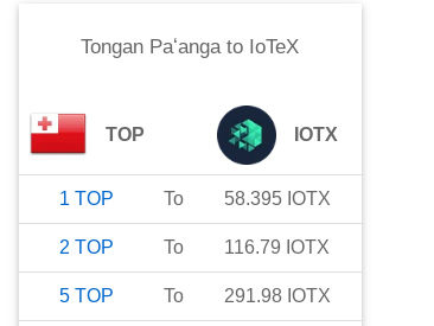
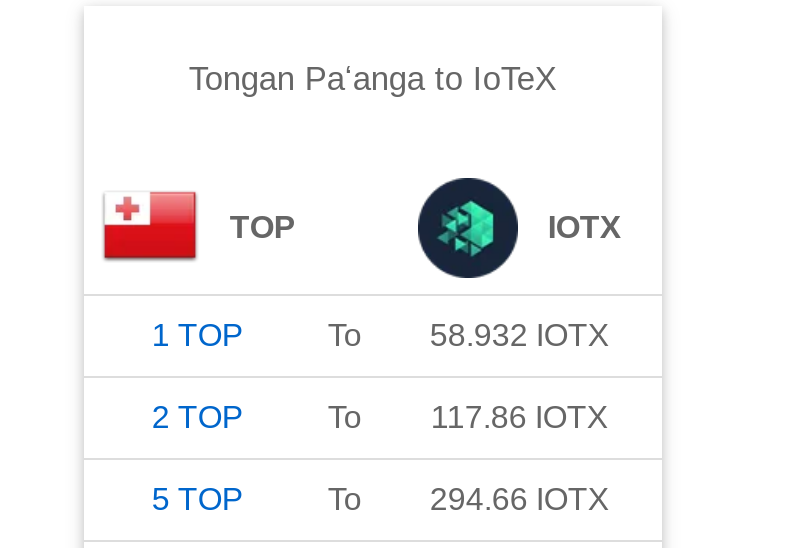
[164,188,331,209] To 58.395 IOTX -> [328,318,610,352] To 58.932 IOTX
[225,237,330,257] 116.79 IOTX -> [431,400,609,434] 117.86 IOTX
[224,286,331,306] 291.98 IOTX -> [430,482,610,516] 294.66 IOTX

